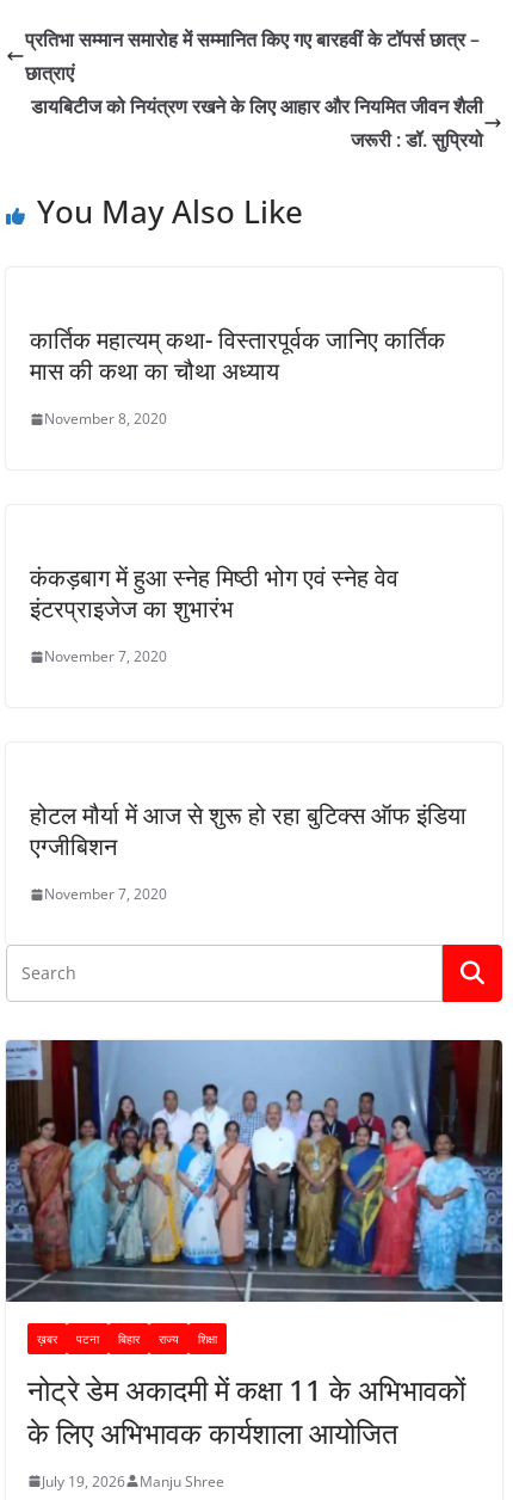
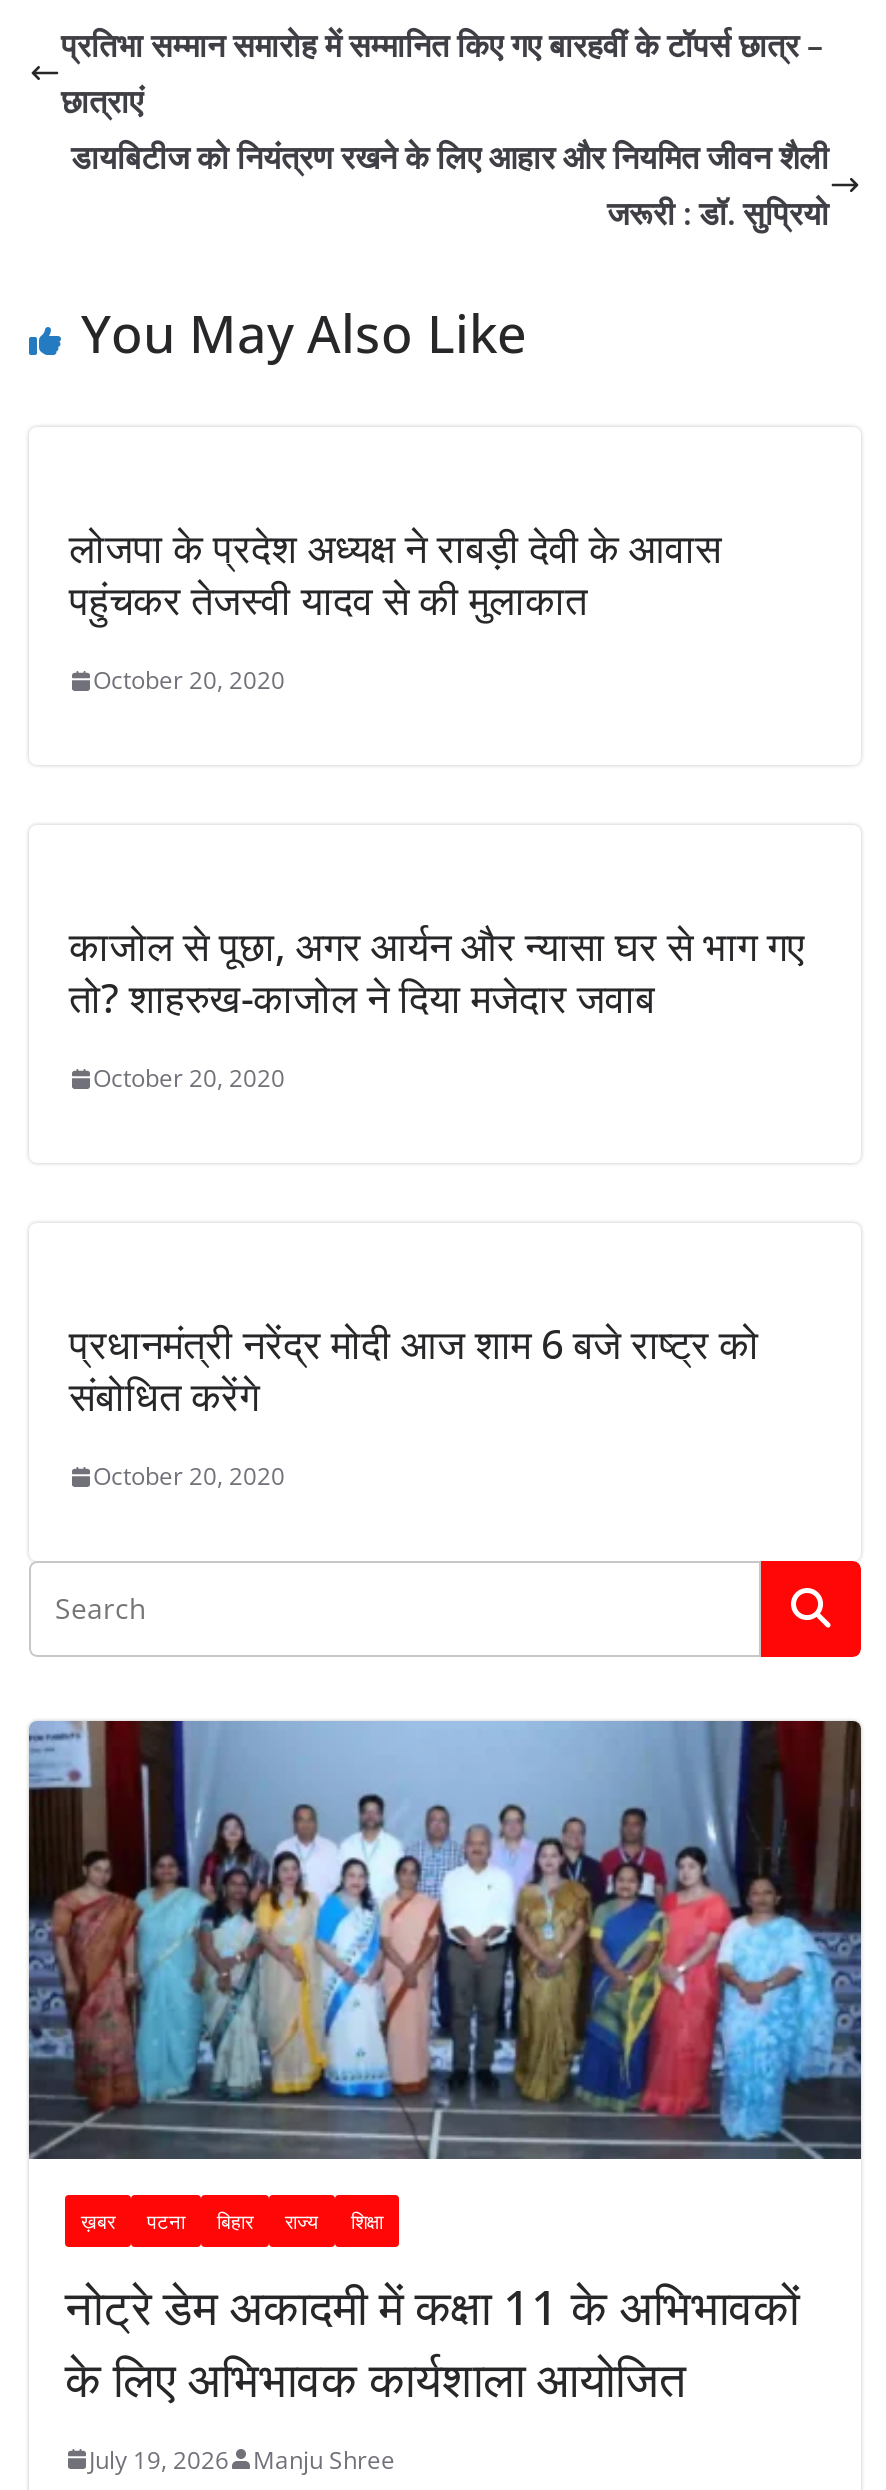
[30,324,445,387] कार्तिक महात्यम् कथा- विस्तारपूर्वक जानिए कार्तिक | मास की कथा का चौथा अध्याय -> [69,521,721,627] लोजपा के प्रदेश अध्यक्ष ने राबड़ी देवी के आवास | पहुंचकर तेजस्वी यादव से की मुलाकात
[44,409,167,429] November 8, 2020 -> [93,663,285,697] October 20, 2020
[30,561,398,625] कंकड़बाग में हुआ स्नेह मिष्ठी भोग एवं स्नेह वेव | इंटरप्राइजेज का शुभारंभ -> [69,919,805,1025] काजोल से पूछा, अगर आर्यन और न्यासा घर से भाग गए | तो? शाहरुख-काजोल ने दिया मजेदार जवाब
[44,646,167,667] November 7, 2020 -> [93,1061,285,1095] October 20, 2020
[30,799,466,862] होटल मौर्या में आज से शुरू हो रहा बुटिक्स ऑफ इंडिया | एग्जीबिशन -> [69,1317,759,1423] प्रधानमंत्री नरेंद्र मोदी आज शाम 6 बजे राष्‍ट्र को | संबोधित करेंगे
[44,884,167,904] November 7, 2020 -> [93,1459,285,1493] October 20, 2020

